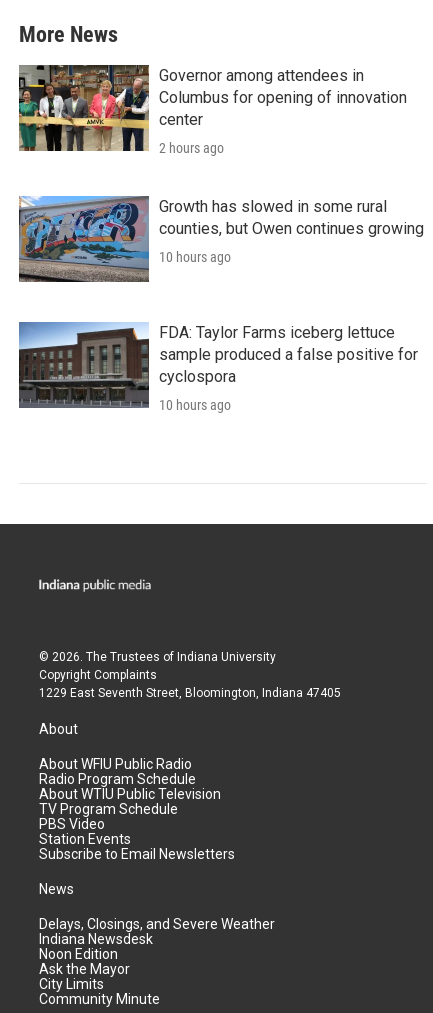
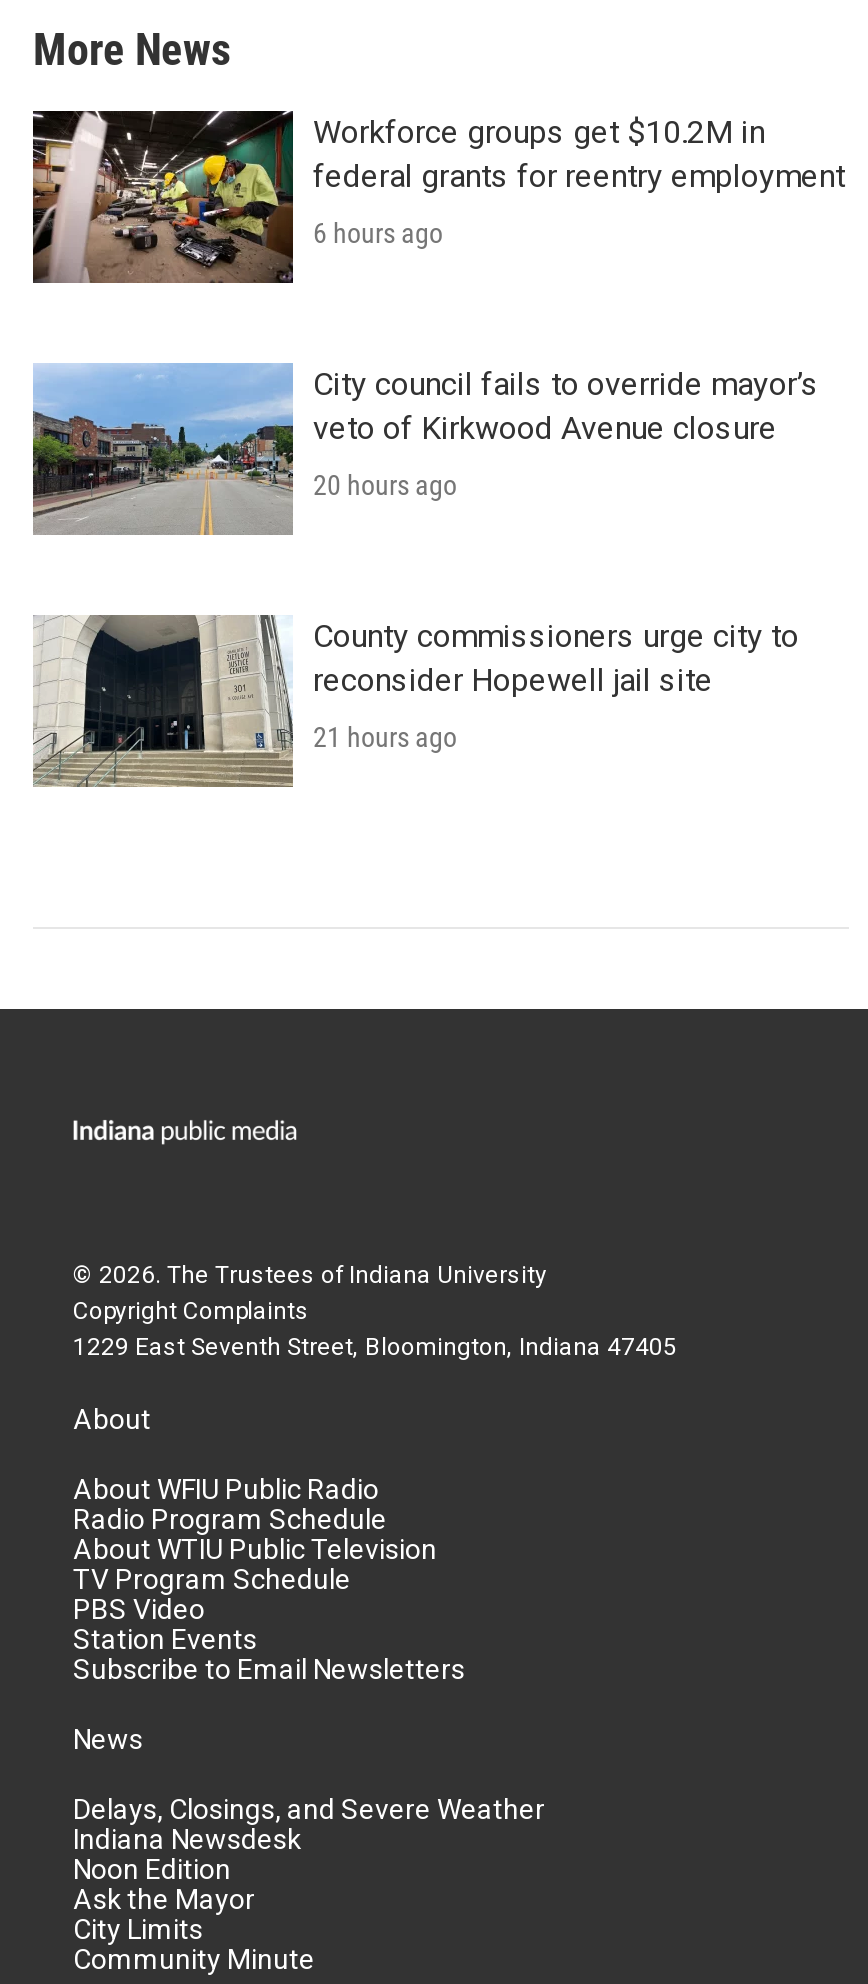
[18,64,407,152] [image] | Governor among attendees in | Columbus for opening of innovation | center -> [31,111,845,285] [image] | Workforce groups get $10.2M in | federal grants for reentry employment
[159,140,224,156] 2 hours ago -> [313,217,443,249] 6 hours ago
[18,195,424,283] [image] | Growth has slowed in some rural | counties, but Owen continues growing -> [33,361,819,537] [image] | City council fails to override mayor’s | veto of Kirkwood Avenue closure
[159,249,231,265] 10 hours ago -> [313,469,457,501] 20 hours ago
[18,321,418,409] [image] | FDA: Taylor Farms iceberg lettuce | sample produced a false positive for | cyclospora -> [33,613,799,789] [image] | County commissioners urge city to | reconsider Hopewell jail site
[159,397,231,413] 10 hours ago -> [313,721,457,753] 21 hours ago

